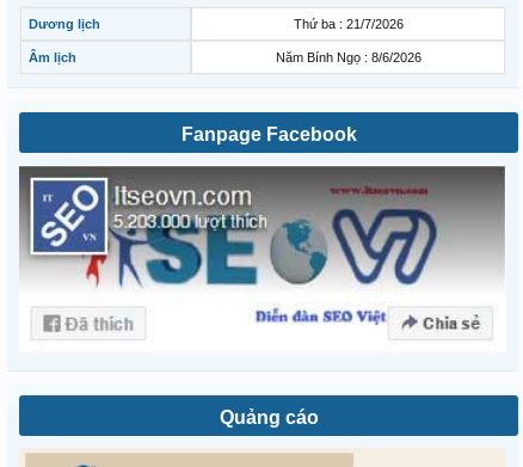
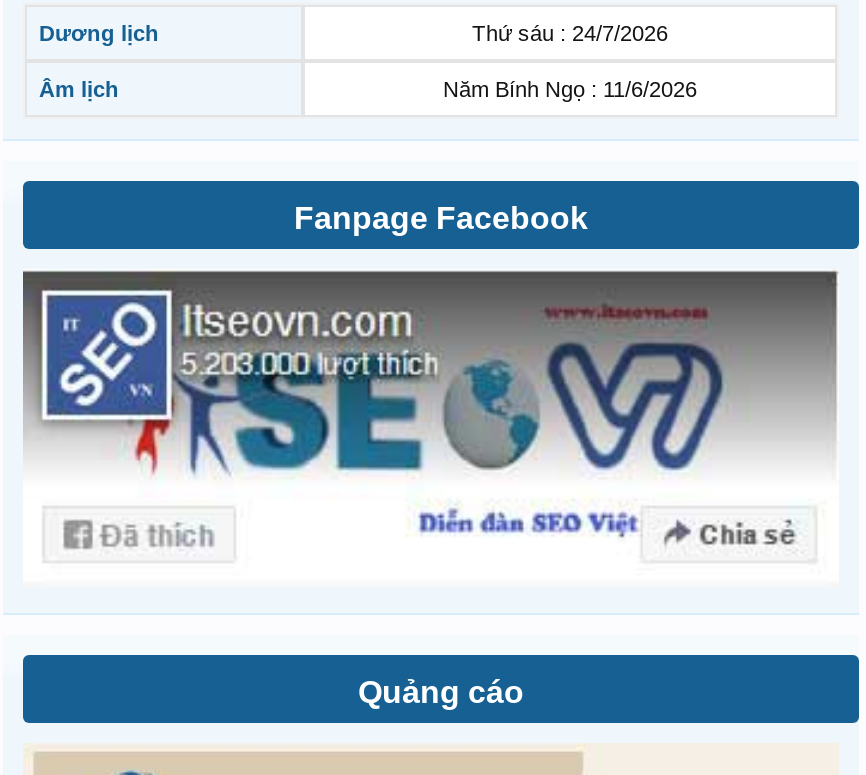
[293,16,403,31] Thứ ba : 21/7/2026 -> [472,21,668,45] Thứ sáu : 24/7/2026
[275,50,421,64] Năm Bính Ngọ : 8/6/2026 -> [443,77,697,101] Năm Bính Ngọ : 11/6/2026

